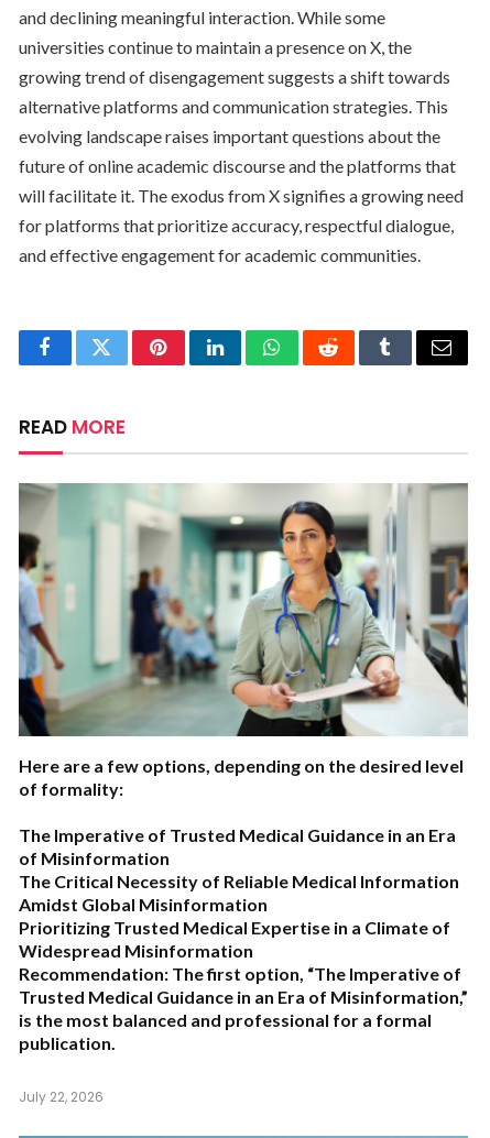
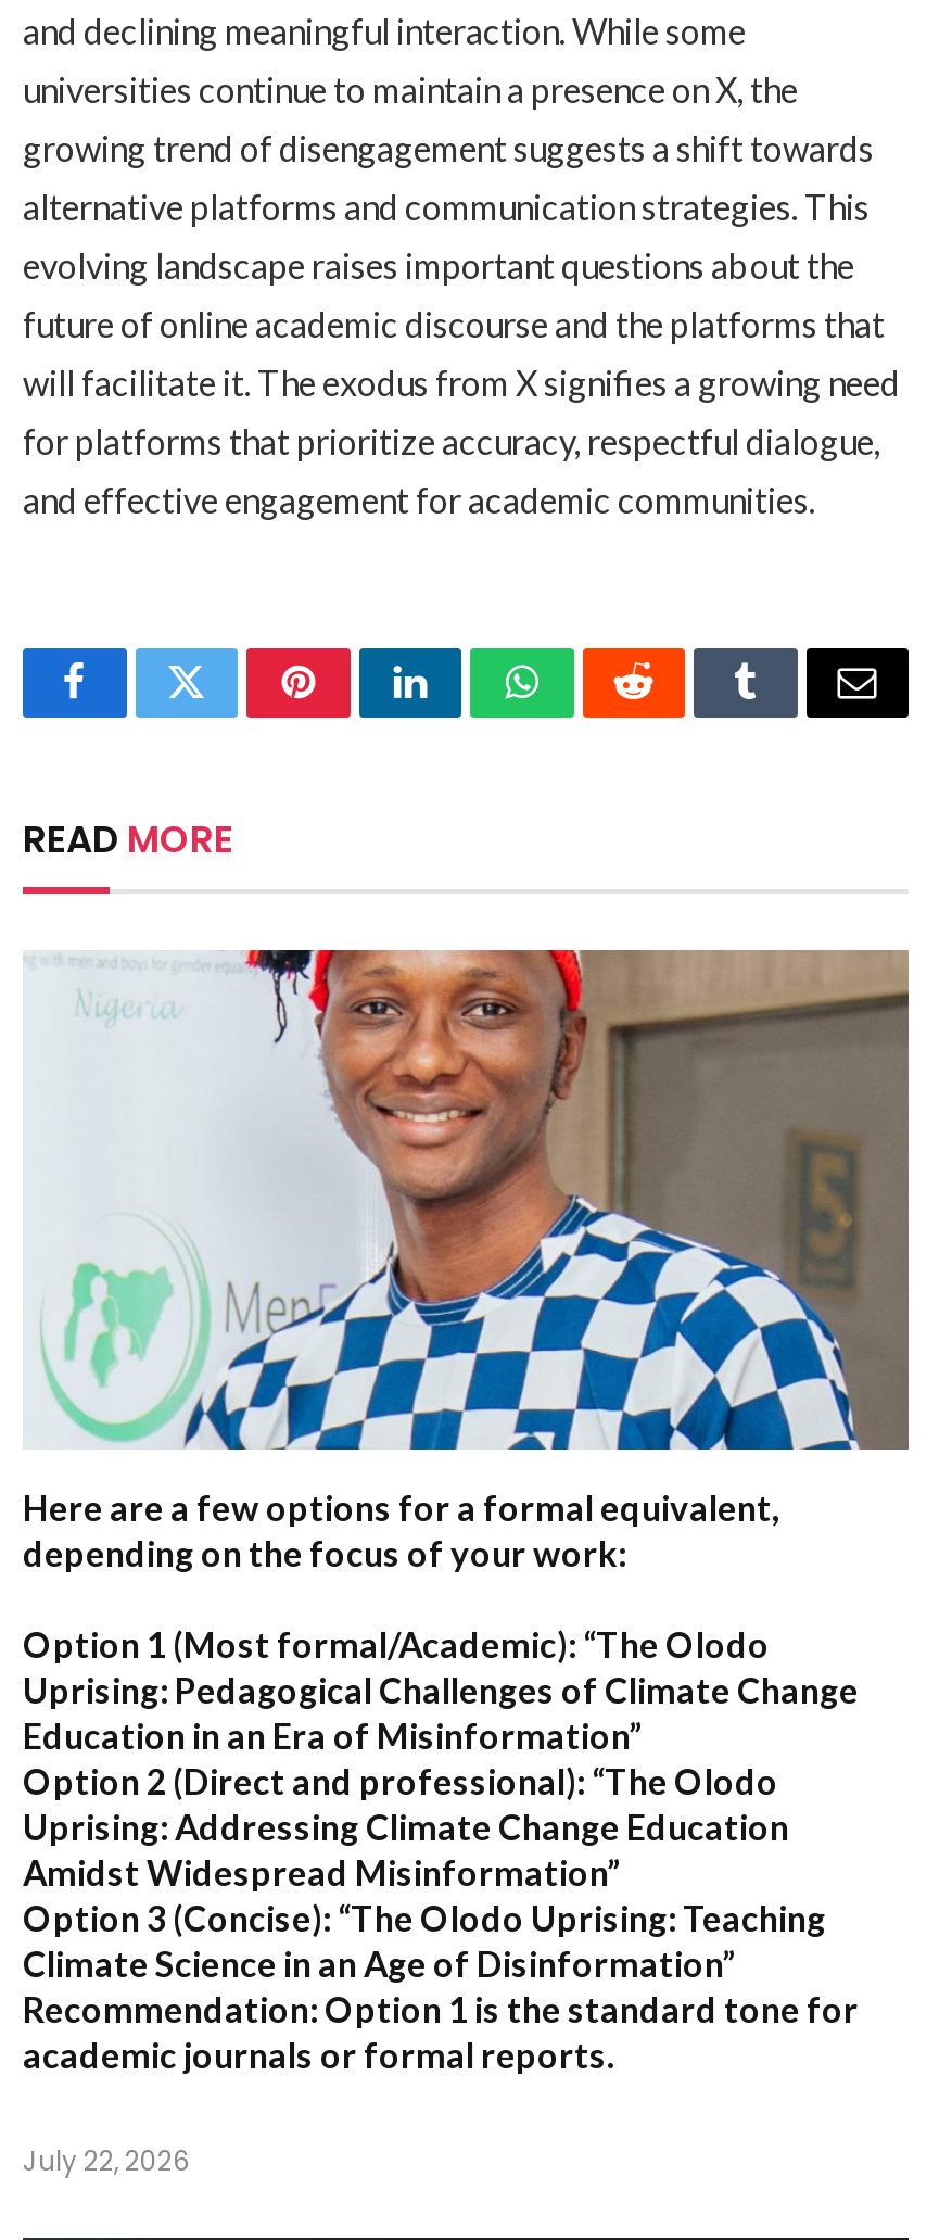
[18,482,468,798] [image] | Here are a few options, depending on the desired level | of formality: -> [23,948,909,1572] [image] | Here are a few options for a formal equivalent, | depending on the focus of your work:
[19,824,468,1053] The Imperative of Trusted Medical Guidance in an Era | of Misinformation | The Critical Necessity of Reliable Medical Information | Amidst Global Misinformation | Prioritizing Trusted Medical Expertise in a Climate of | Widespread Misinformation | Recommendation: The first option, “The Imperative of | Trusted Medical Guidance in an Era of Misinformation,” | is the most balanced and professional for a formal | publication. -> [23,1622,859,2074] Option 1 (Most formal/Academic): “The Olodo | Uprising: Pedagogical Challenges of Climate Change | Education in an Era of Misinformation” | Option 2 (Direct and professional): “The Olodo | Uprising: Addressing Climate Change Education | Amidst Widespread Misinformation” | Option 3 (Concise): “The Olodo Uprising: Teaching | Climate Science in an Age of Disinformation” | Recommendation: Option 1 is the standard tone for | academic journals or formal reports.

